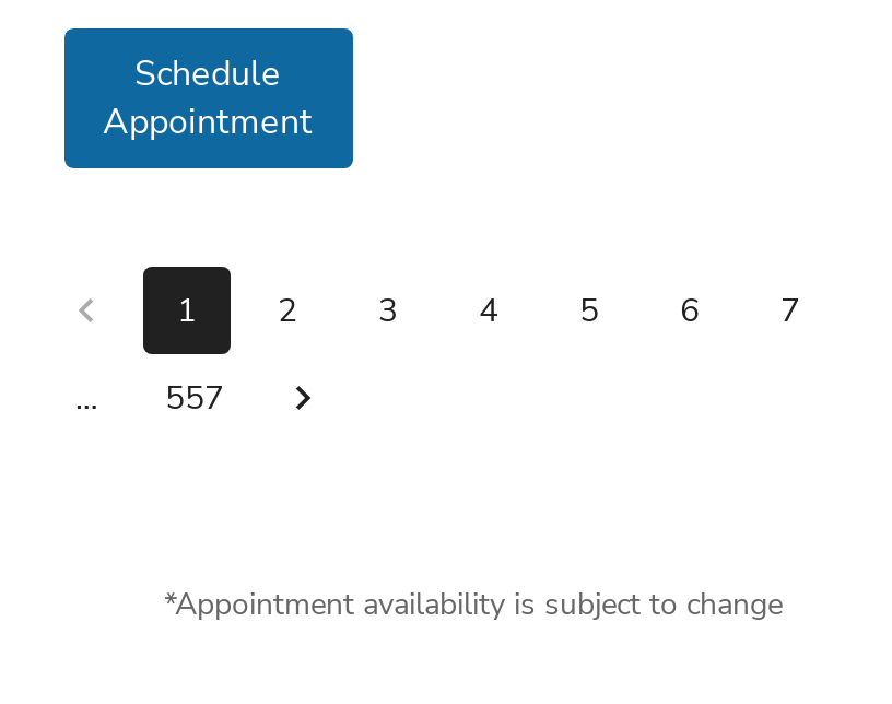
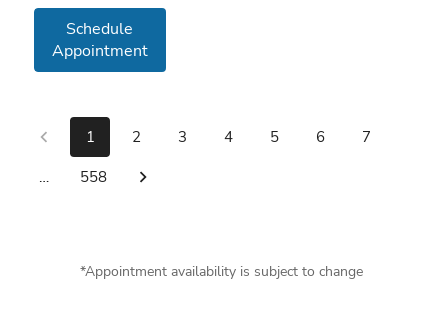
[165,376,224,420] 557 -> [80,167,107,187] 558

